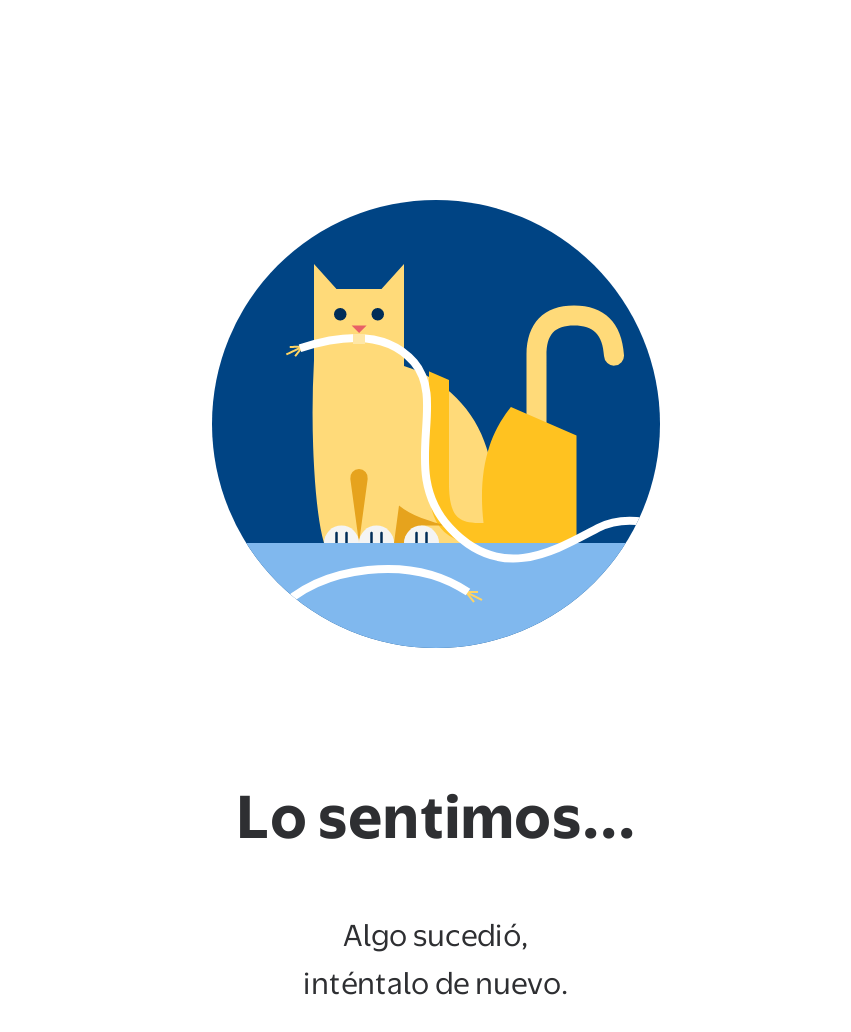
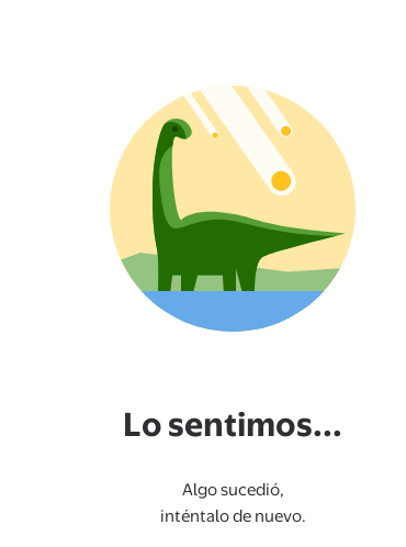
[210,198,662,604] [image] -> [110,86,356,306] [image]

